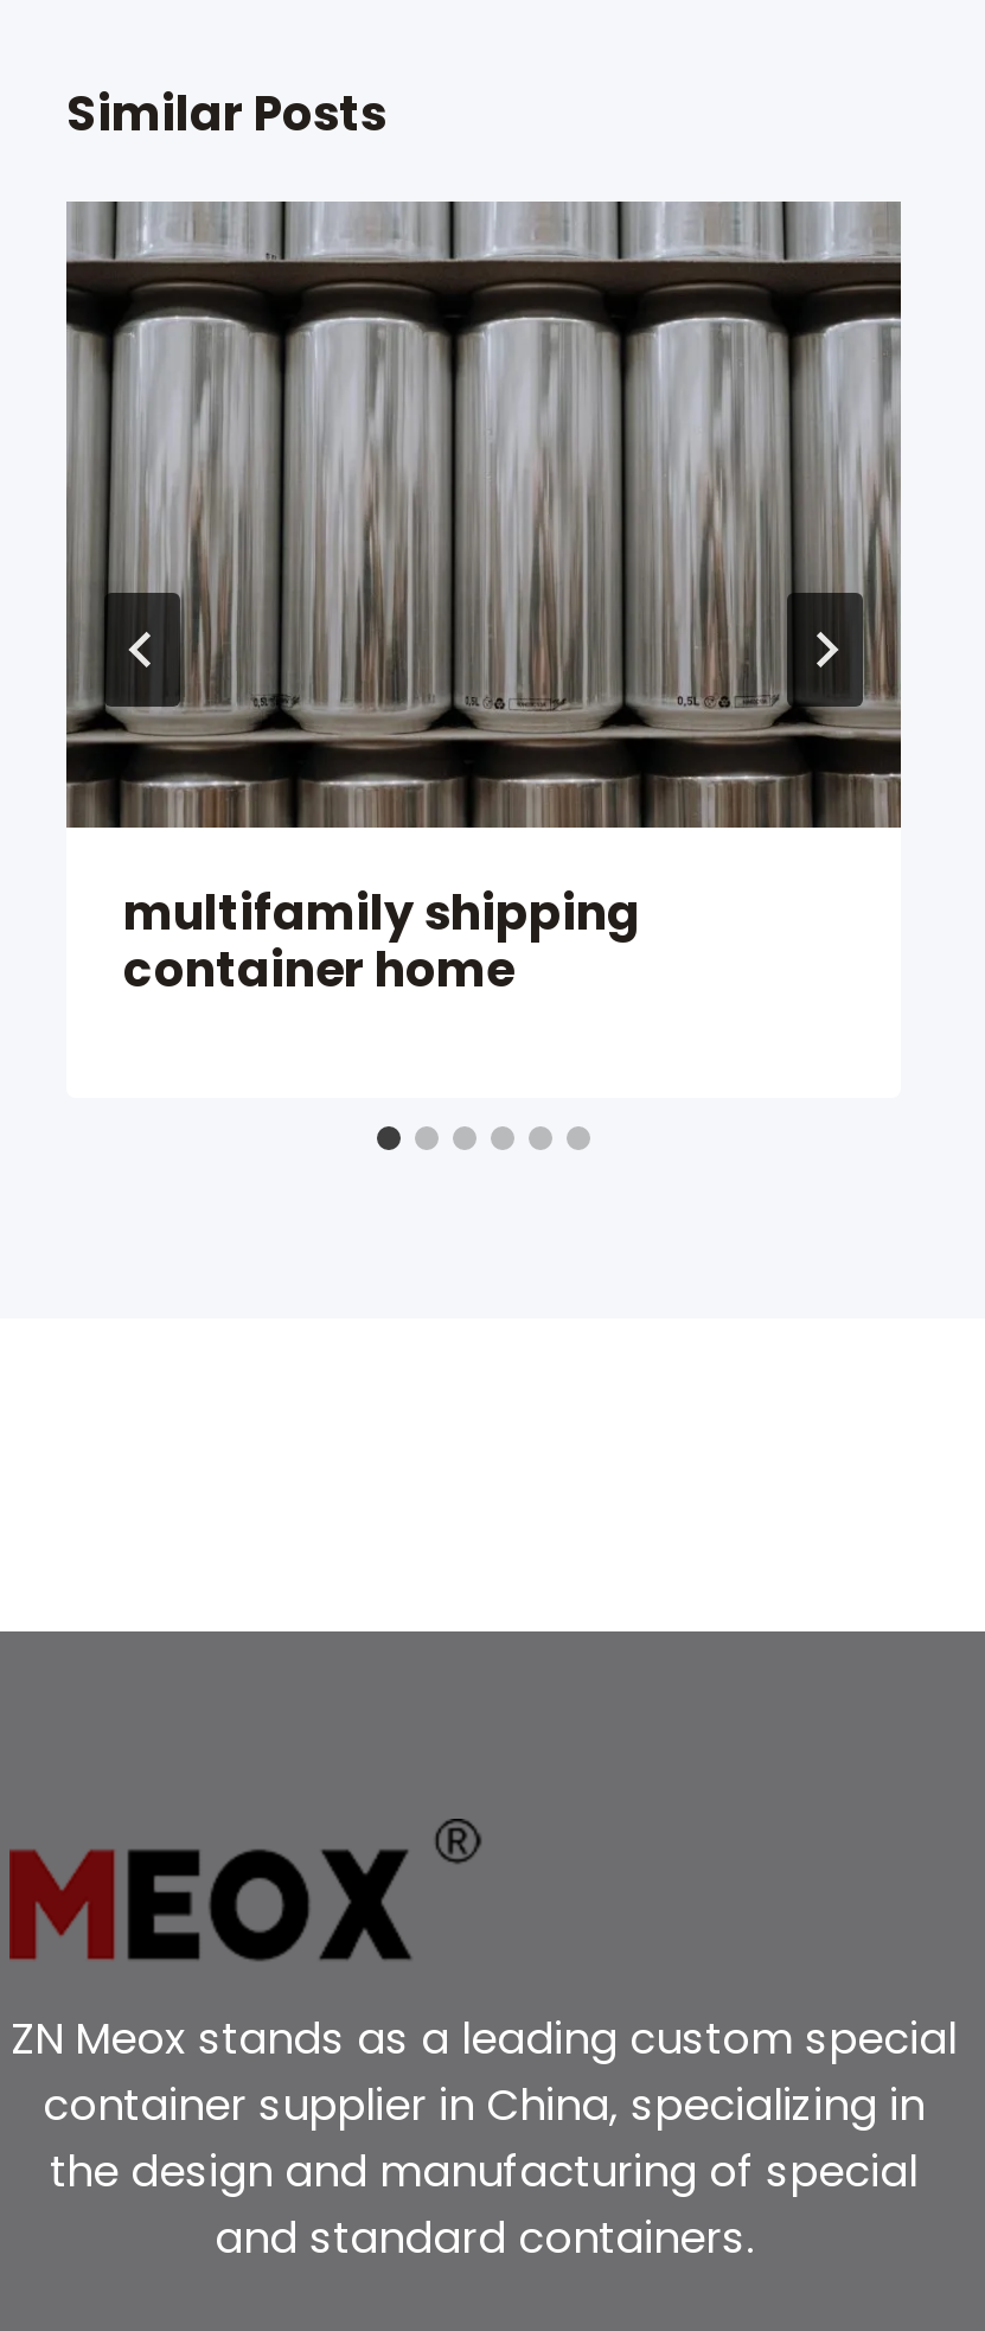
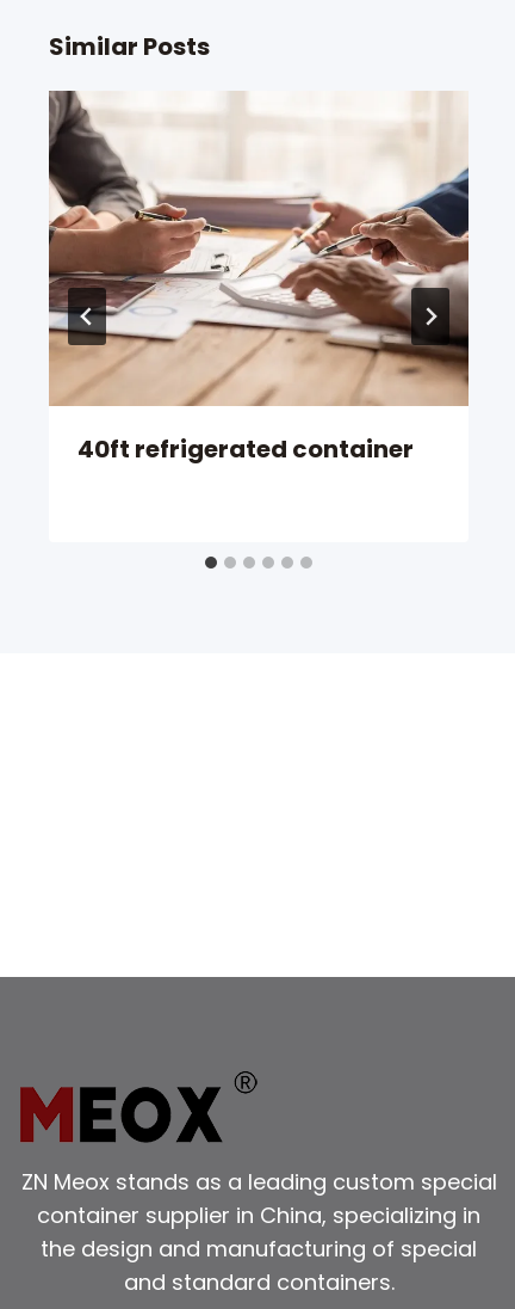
[64,199,901,1003] [image] | multifamily shipping | container home -> [49,92,469,466] [image] | 40ft refrigerated container

